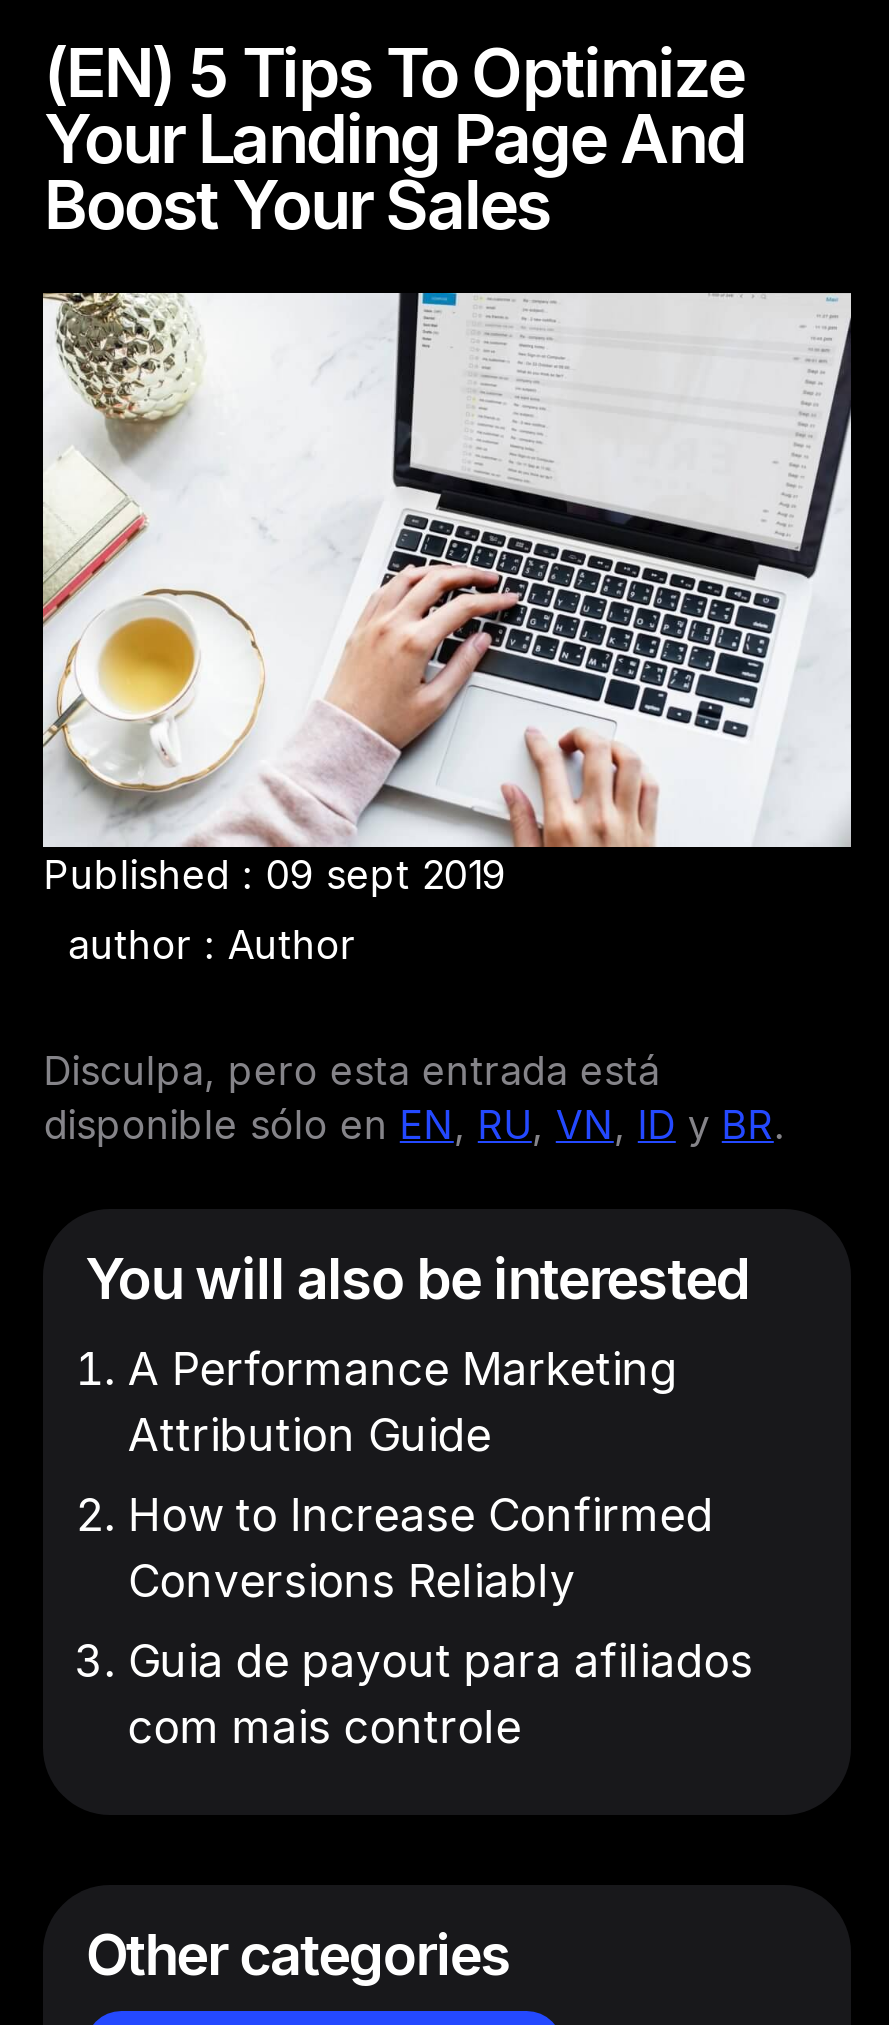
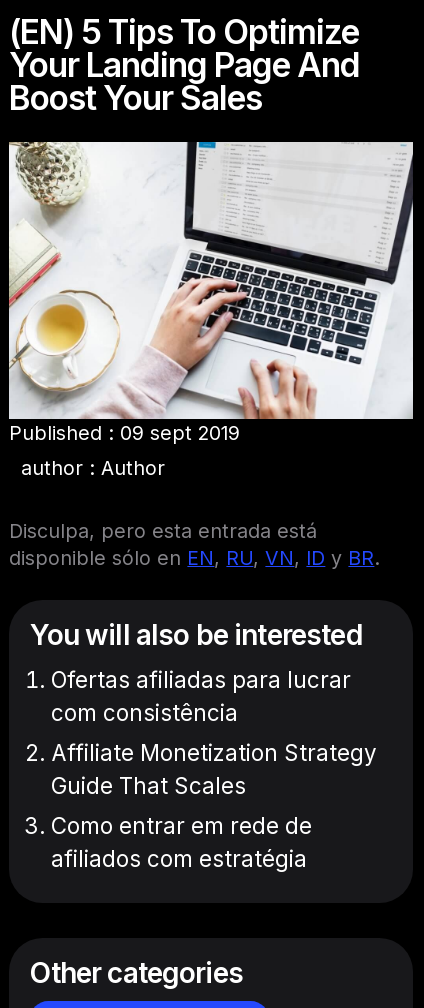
[128,1342,678,1462] A Performance Marketing | Attribution Guide -> [51,666,351,726] Ofertas afiliadas para lucrar | com consistência
[128,1488,714,1608] How to Increase Confirmed | Conversions Reliably -> [51,739,377,799] Affiliate Monetization Strategy | Guide That Scales
[128,1634,754,1754] Guia de payout para afiliados | com mais controle -> [51,812,312,872] Como entrar em rede de | afiliados com estratégia

